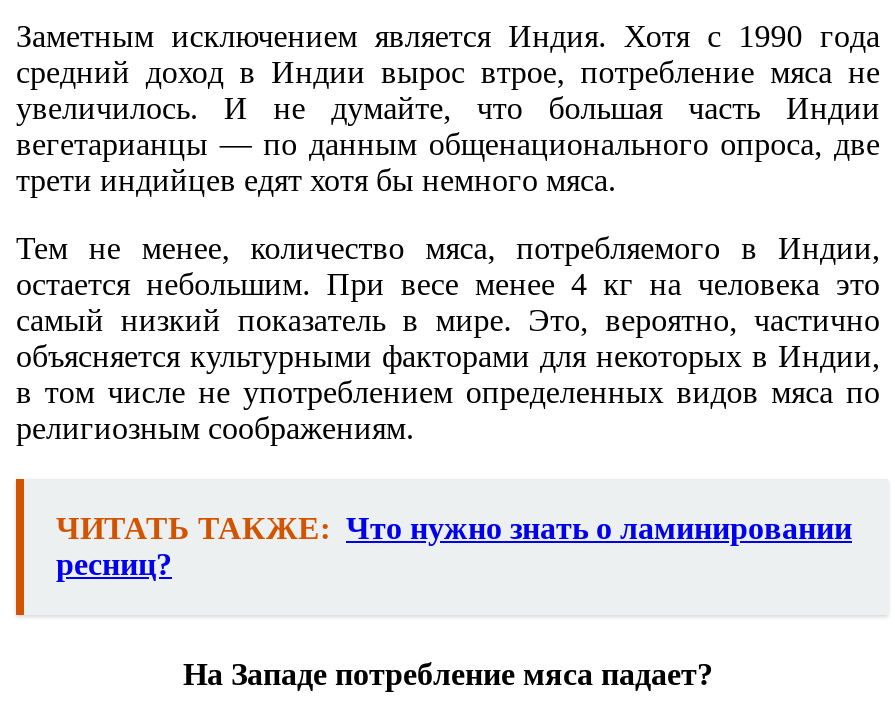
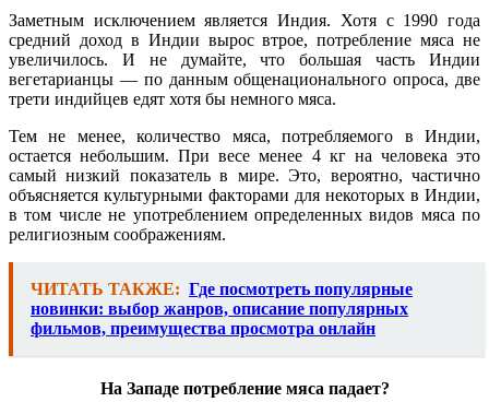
[56,511,852,581] ЧИТАТЬ ТАКЖЕ: Что нужно знать о ламинировании | ресниц? -> [31,280,413,338] ЧИТАТЬ ТАКЖЕ: Где посмотреть популярные | новинки: выбор жанров, описание популярных | фильмов, преимущества просмотра онлайн

